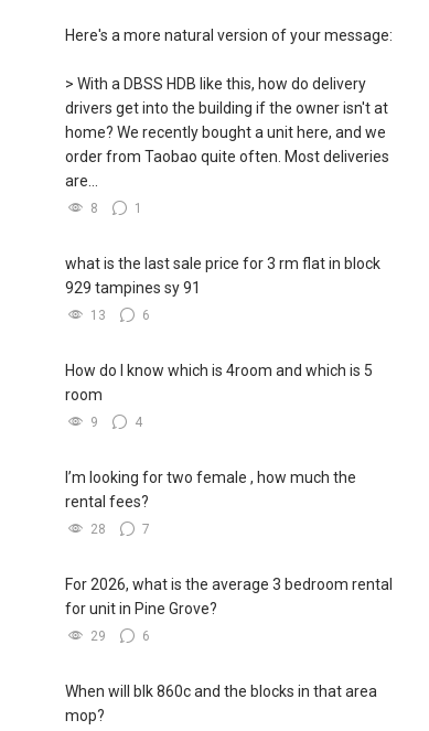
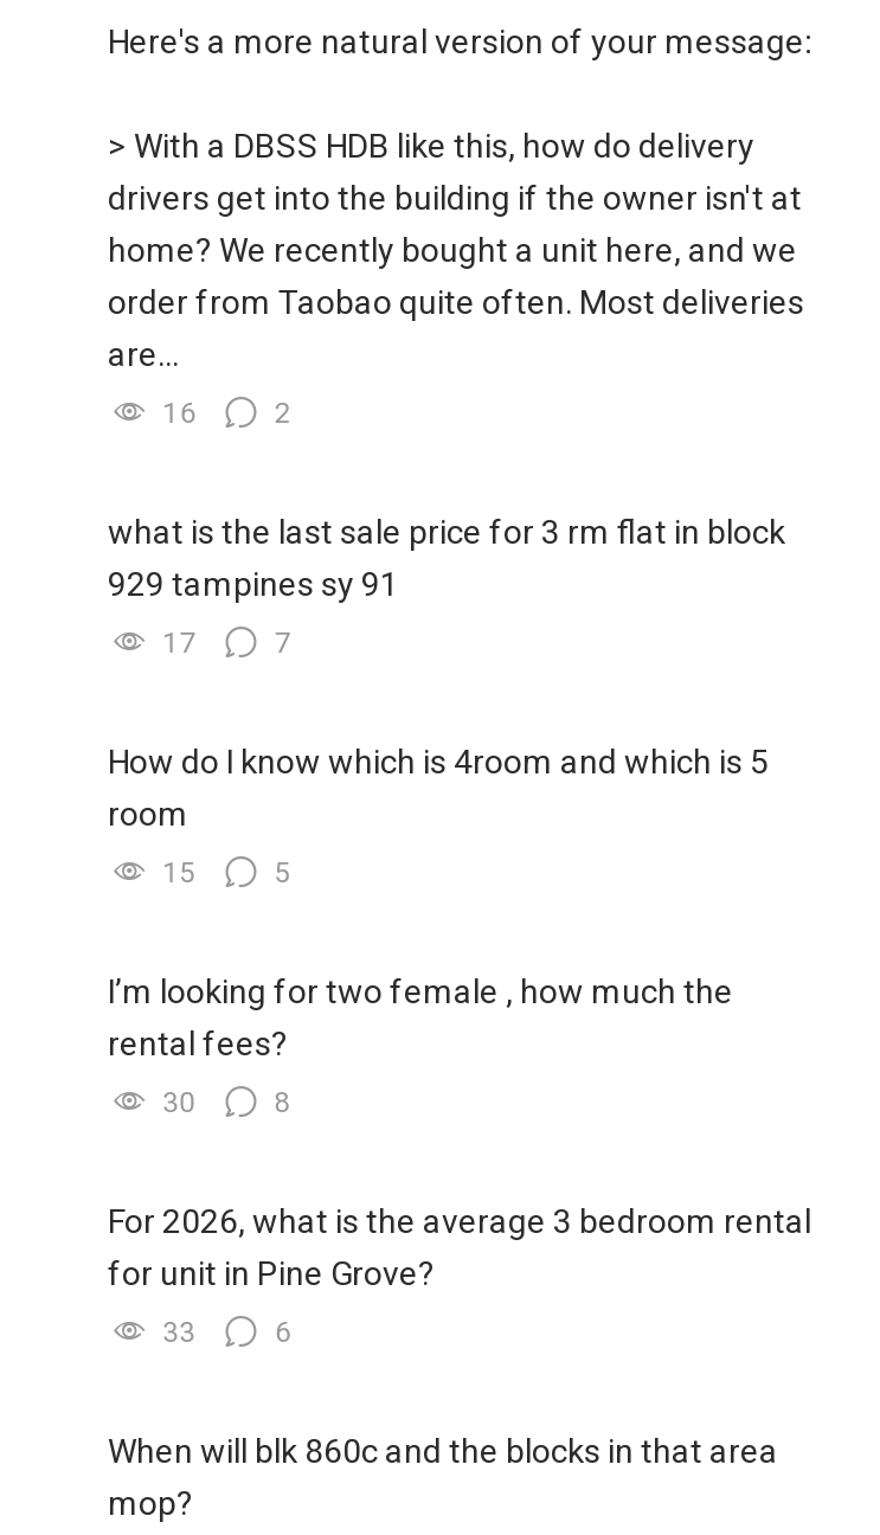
[91,201,98,216] 8 -> [163,397,196,430] 16
[135,201,143,216] 1 -> [275,397,291,430] 2
[91,308,106,323] 13 -> [163,627,196,660] 17
[143,308,150,323] 6 -> [275,627,291,660] 7
[91,415,98,430] 9 -> [163,857,196,890] 15
[135,415,143,430] 4 -> [275,857,291,890] 5
[91,522,106,537] 28 -> [163,1087,196,1120] 30
[143,522,150,537] 7 -> [275,1087,291,1120] 8
[91,629,106,644] 29 -> [163,1316,196,1350] 33

